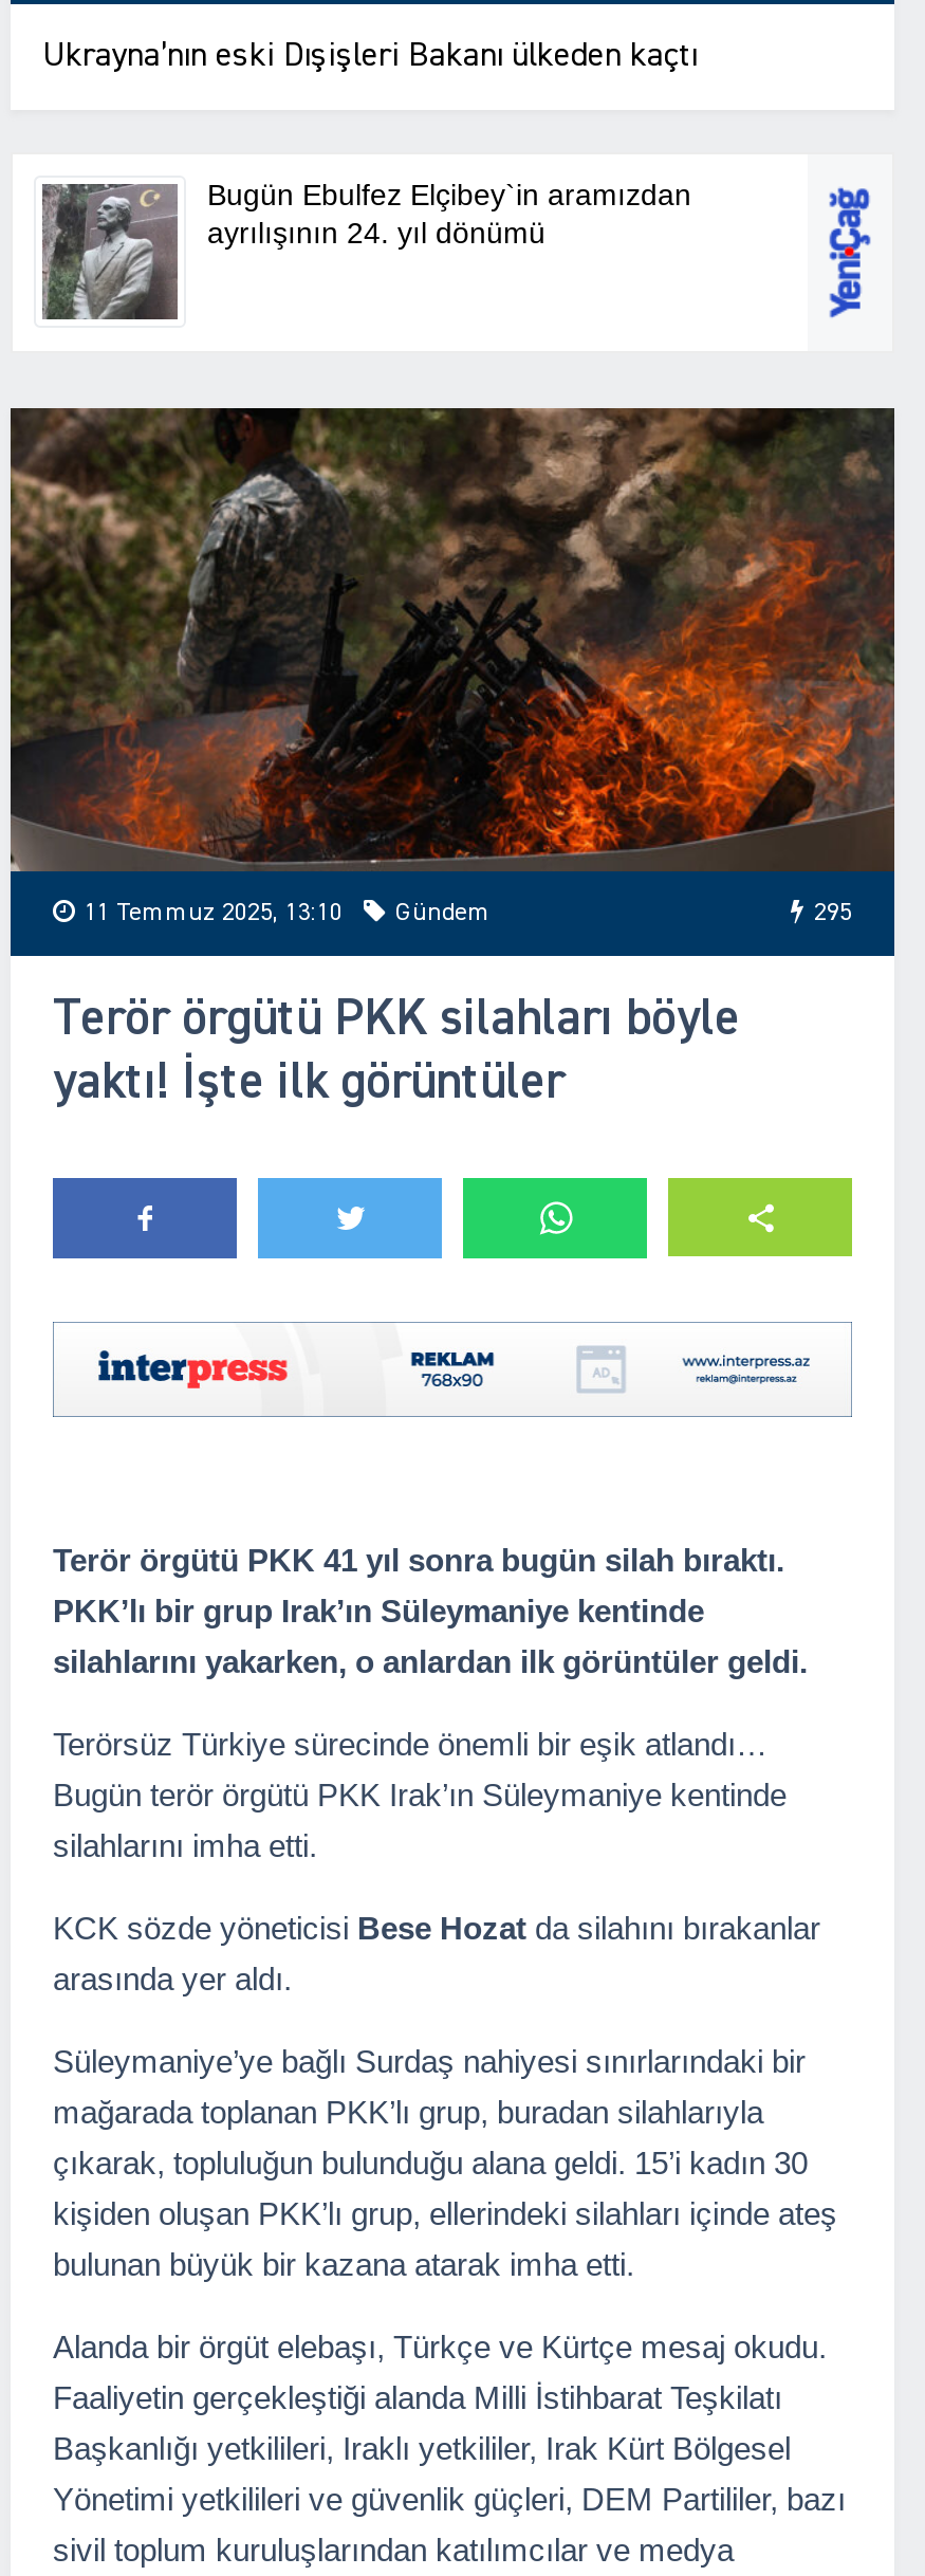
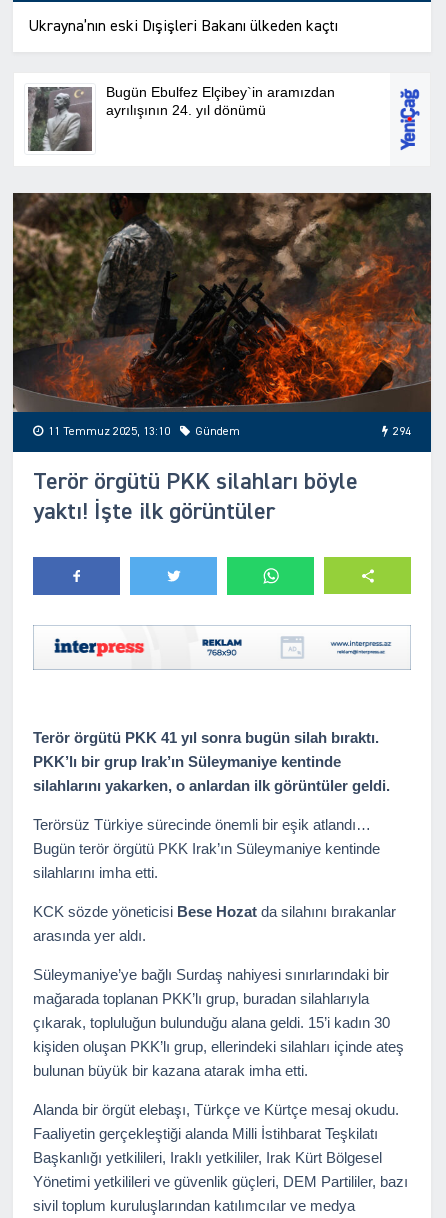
[814,902,852,927] 295 -> [393,426,411,438] 294

